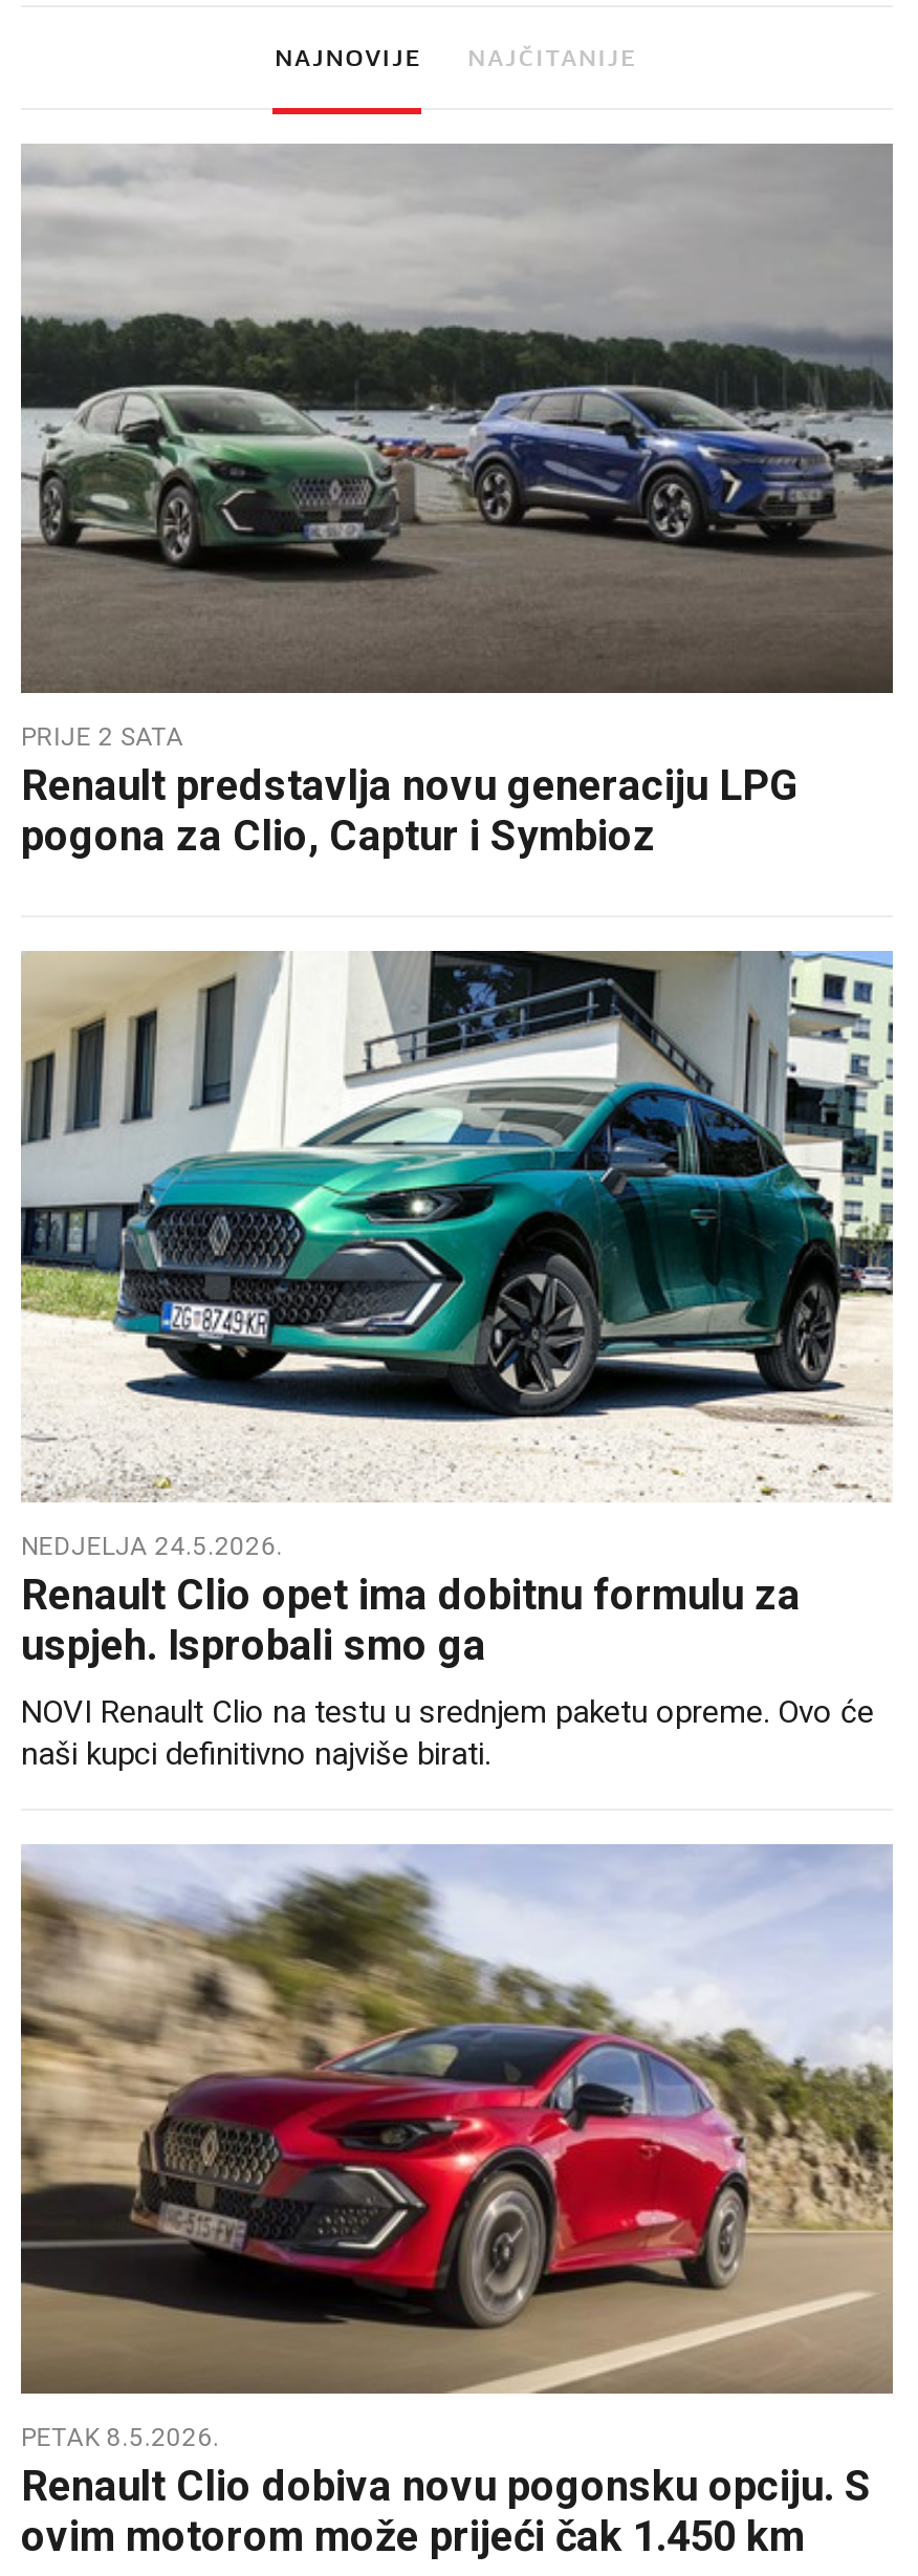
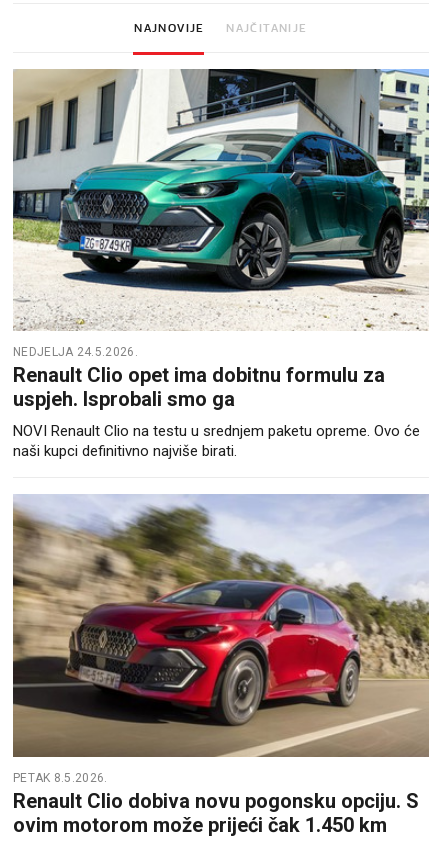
[19,144,895,861] [image] | PRIJE 2 SATA | Renault predstavlja novu generaciju LPG | pogona za Clio, Captur i Symbioz -> none

